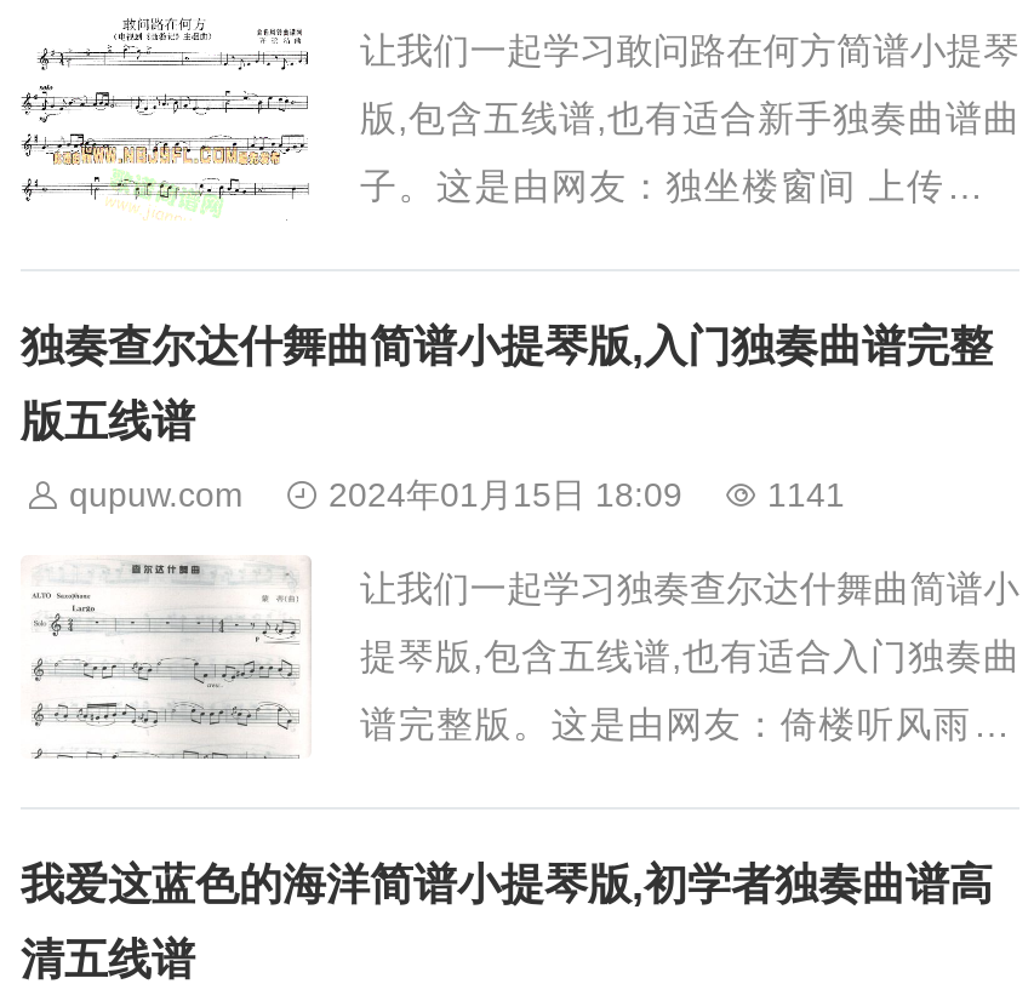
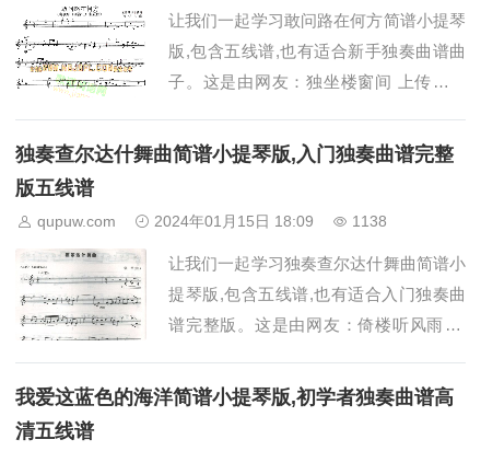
[767,475,845,514] 1141 -> [352,212,387,230] 1138

